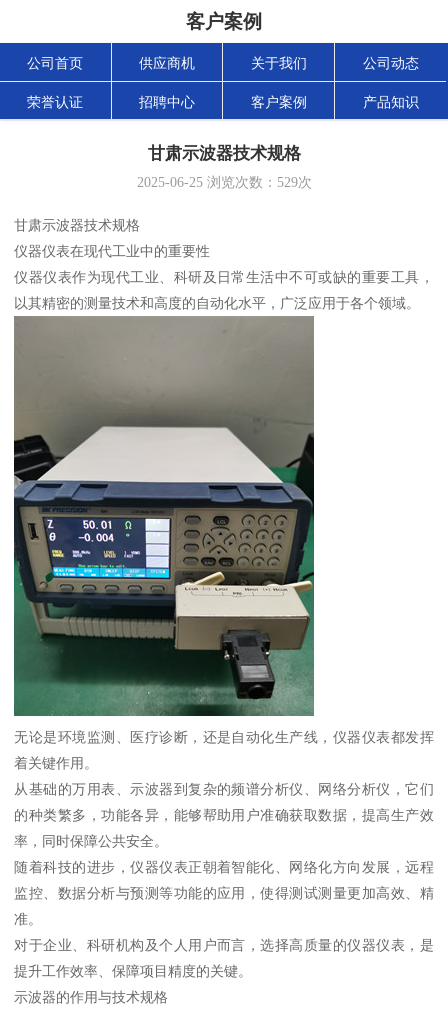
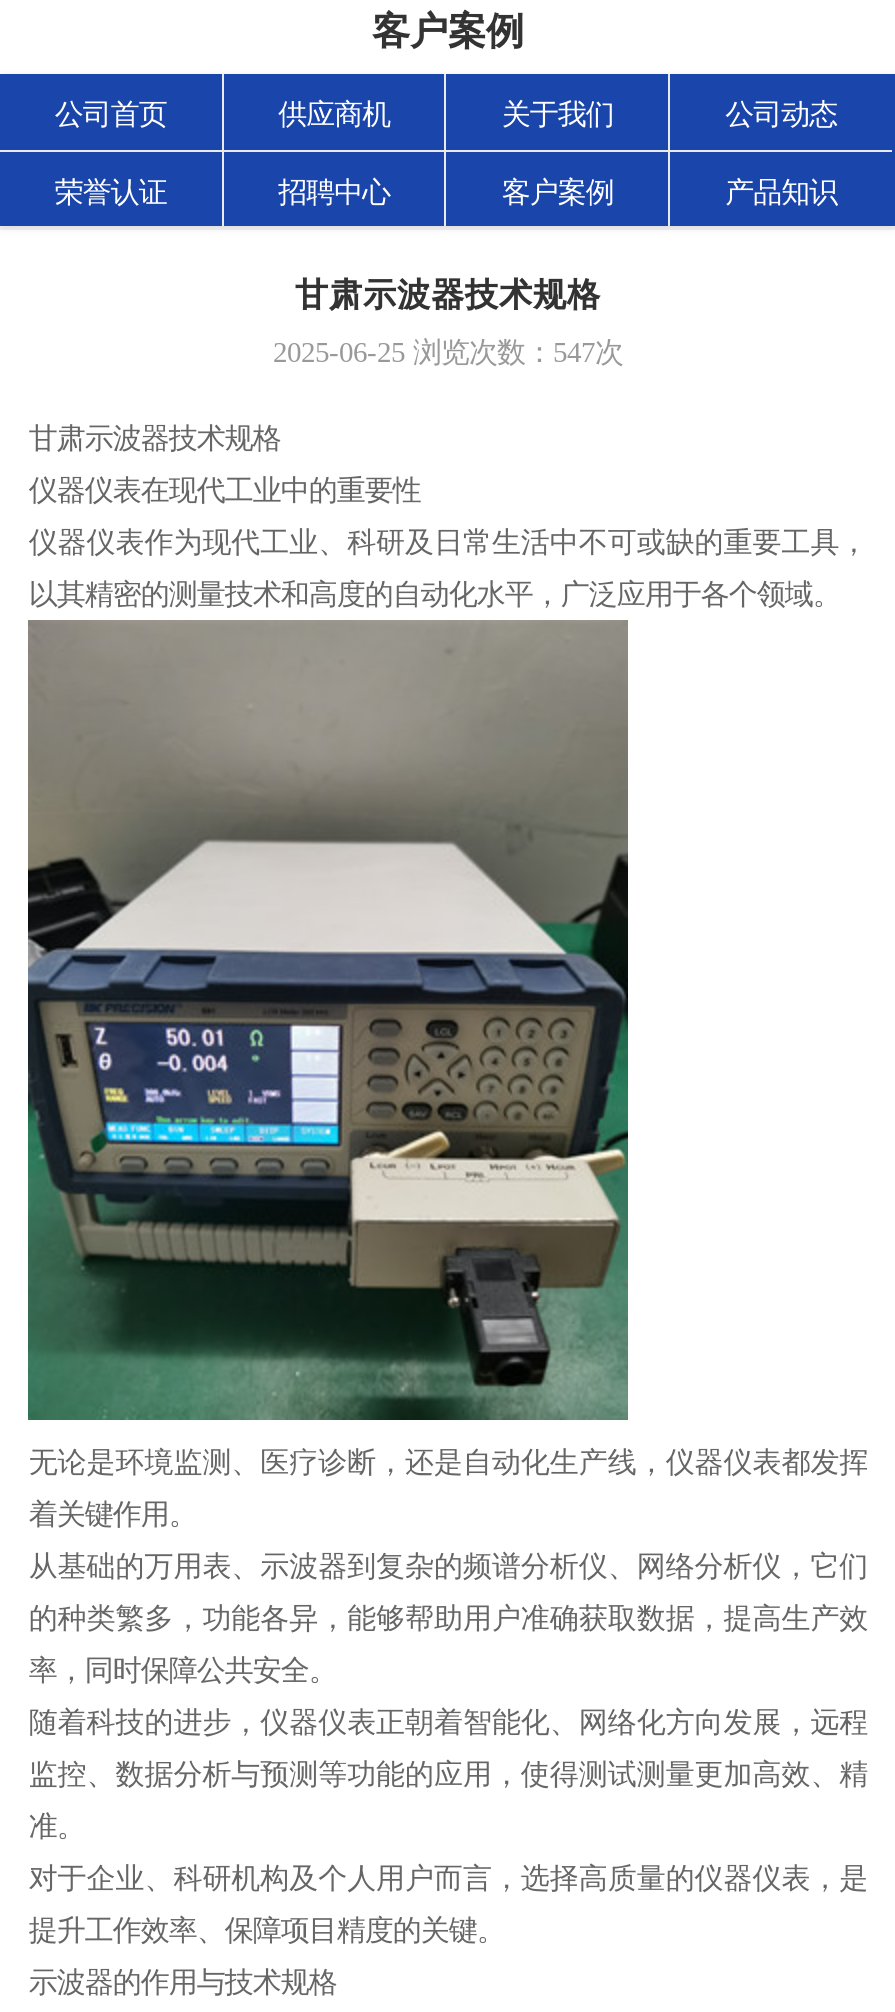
[136,174,311,190] 2025-06-25浏览次数：529次 -> [273,337,623,369] 2025-06-25浏览次数：547次

